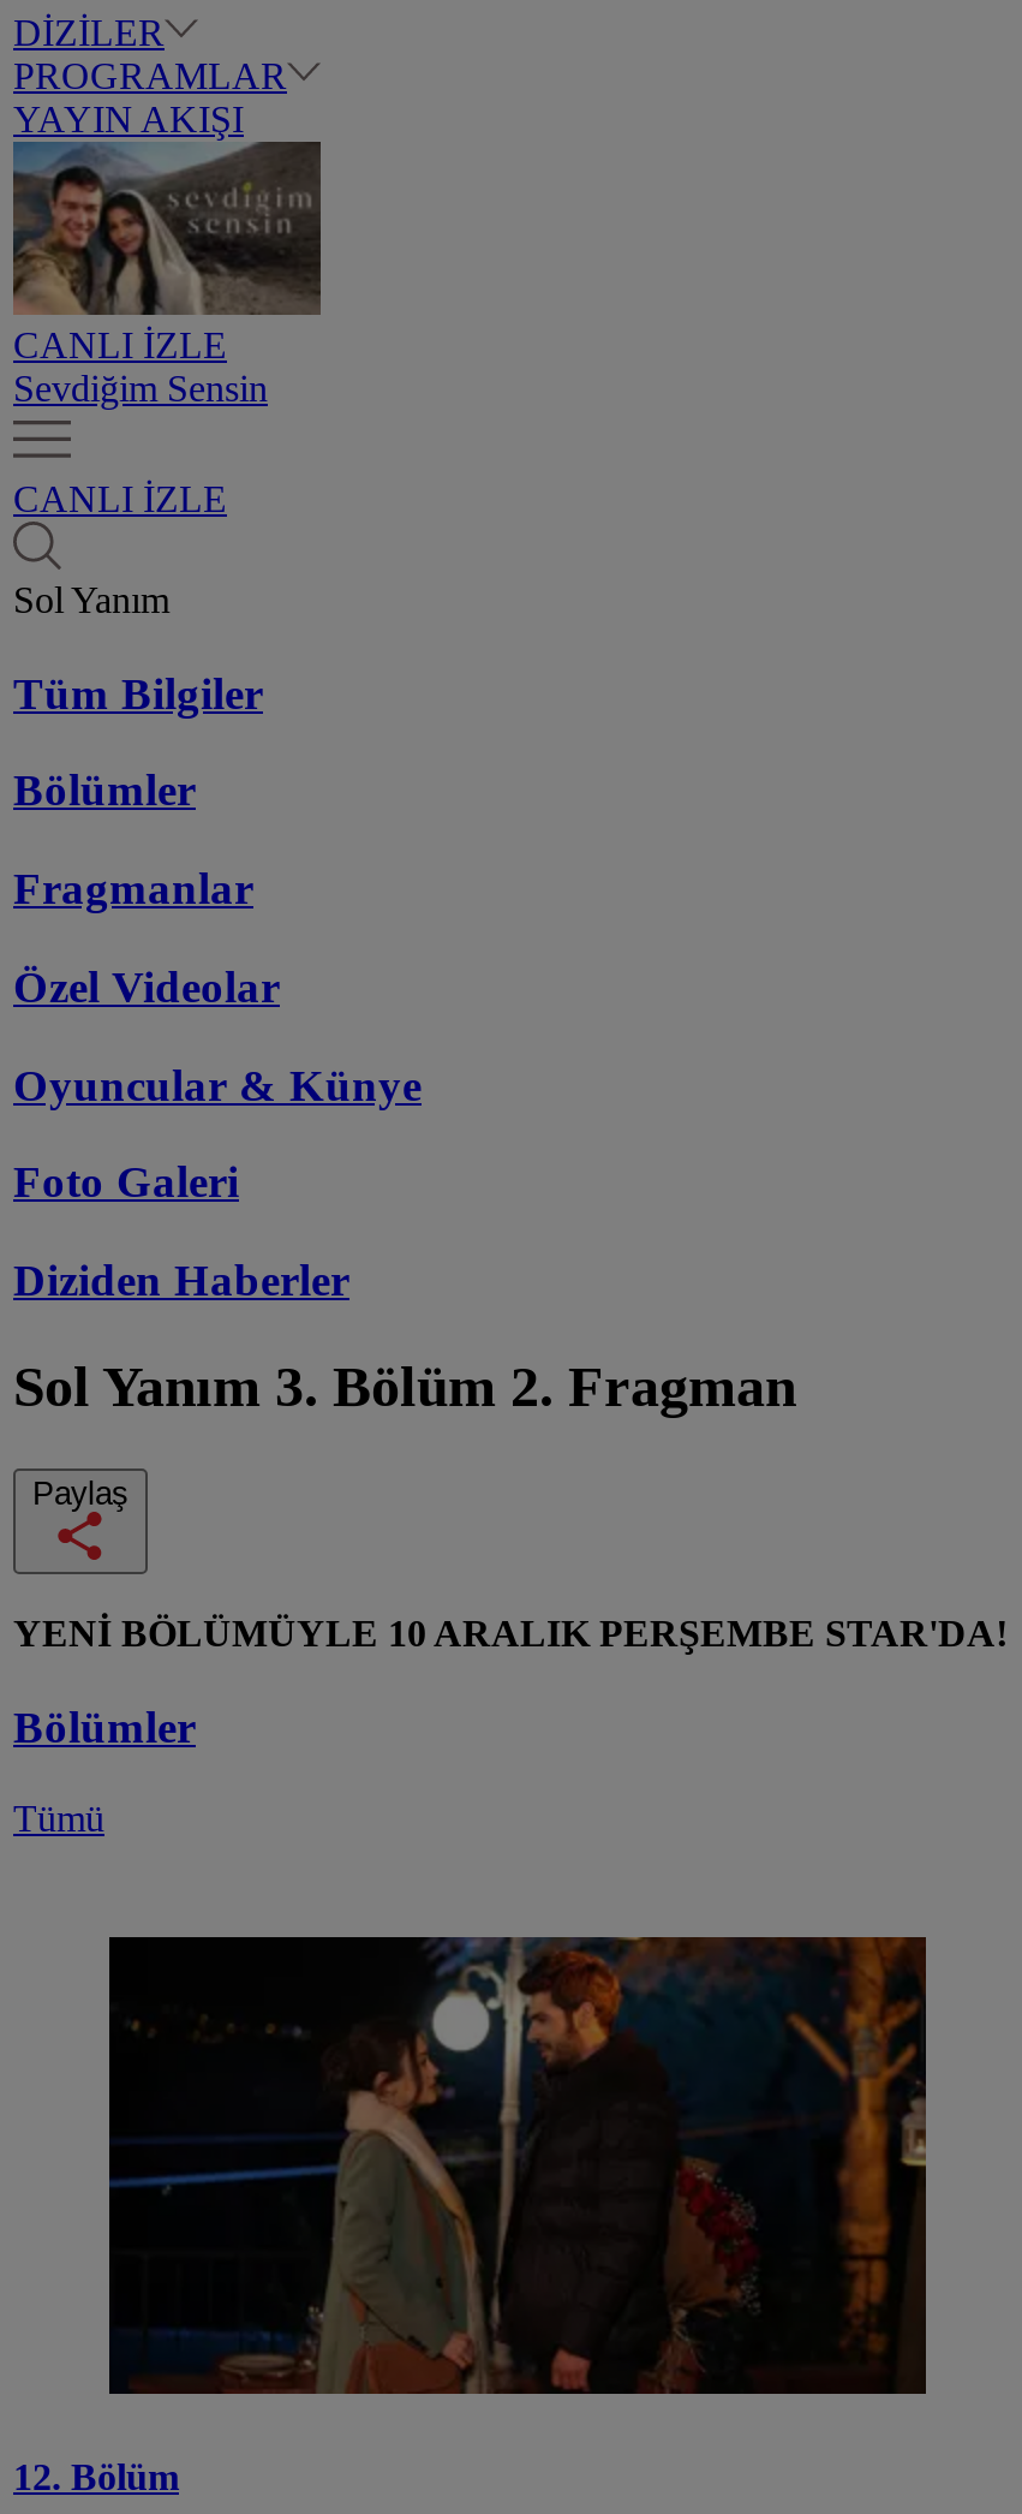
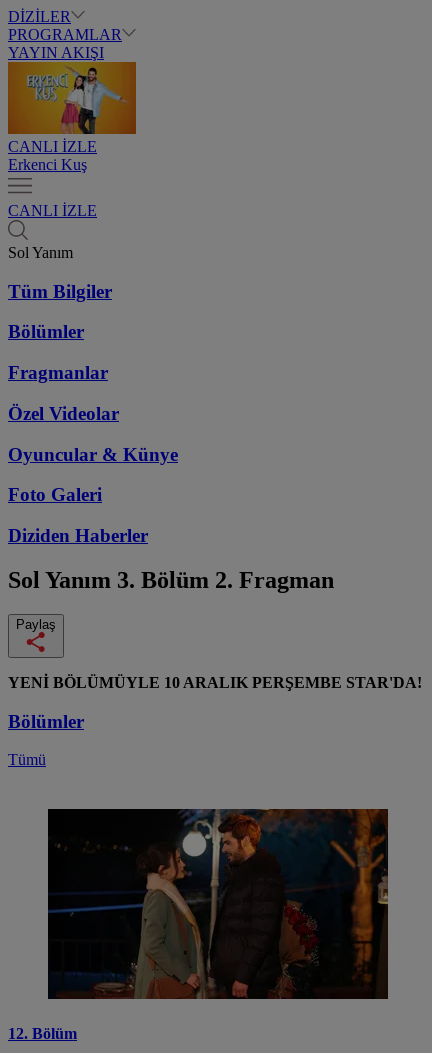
[11,139,323,409] [image] | Sevdiğim Sensin -> [7,61,137,173] [image] | Erkenci Kuş

